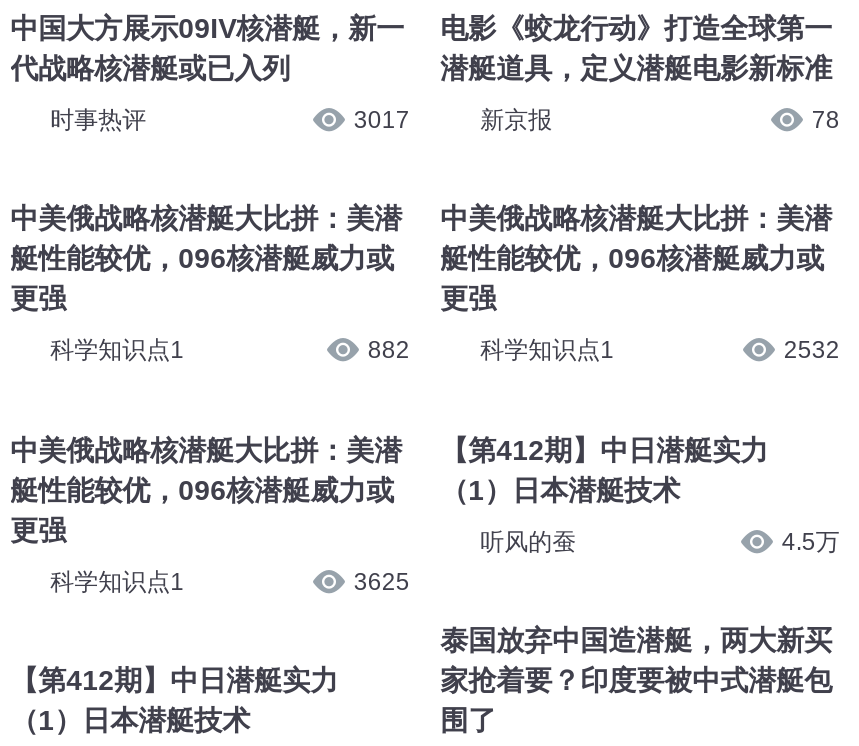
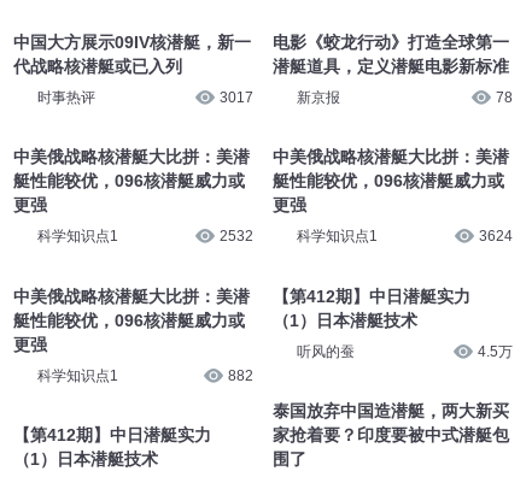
[368,336,410,364] 882 -> [220,228,254,245] 2532
[784,336,840,364] 2532 -> [479,228,513,245] 3624
[354,568,410,596] 3625 -> [228,367,254,384] 882

